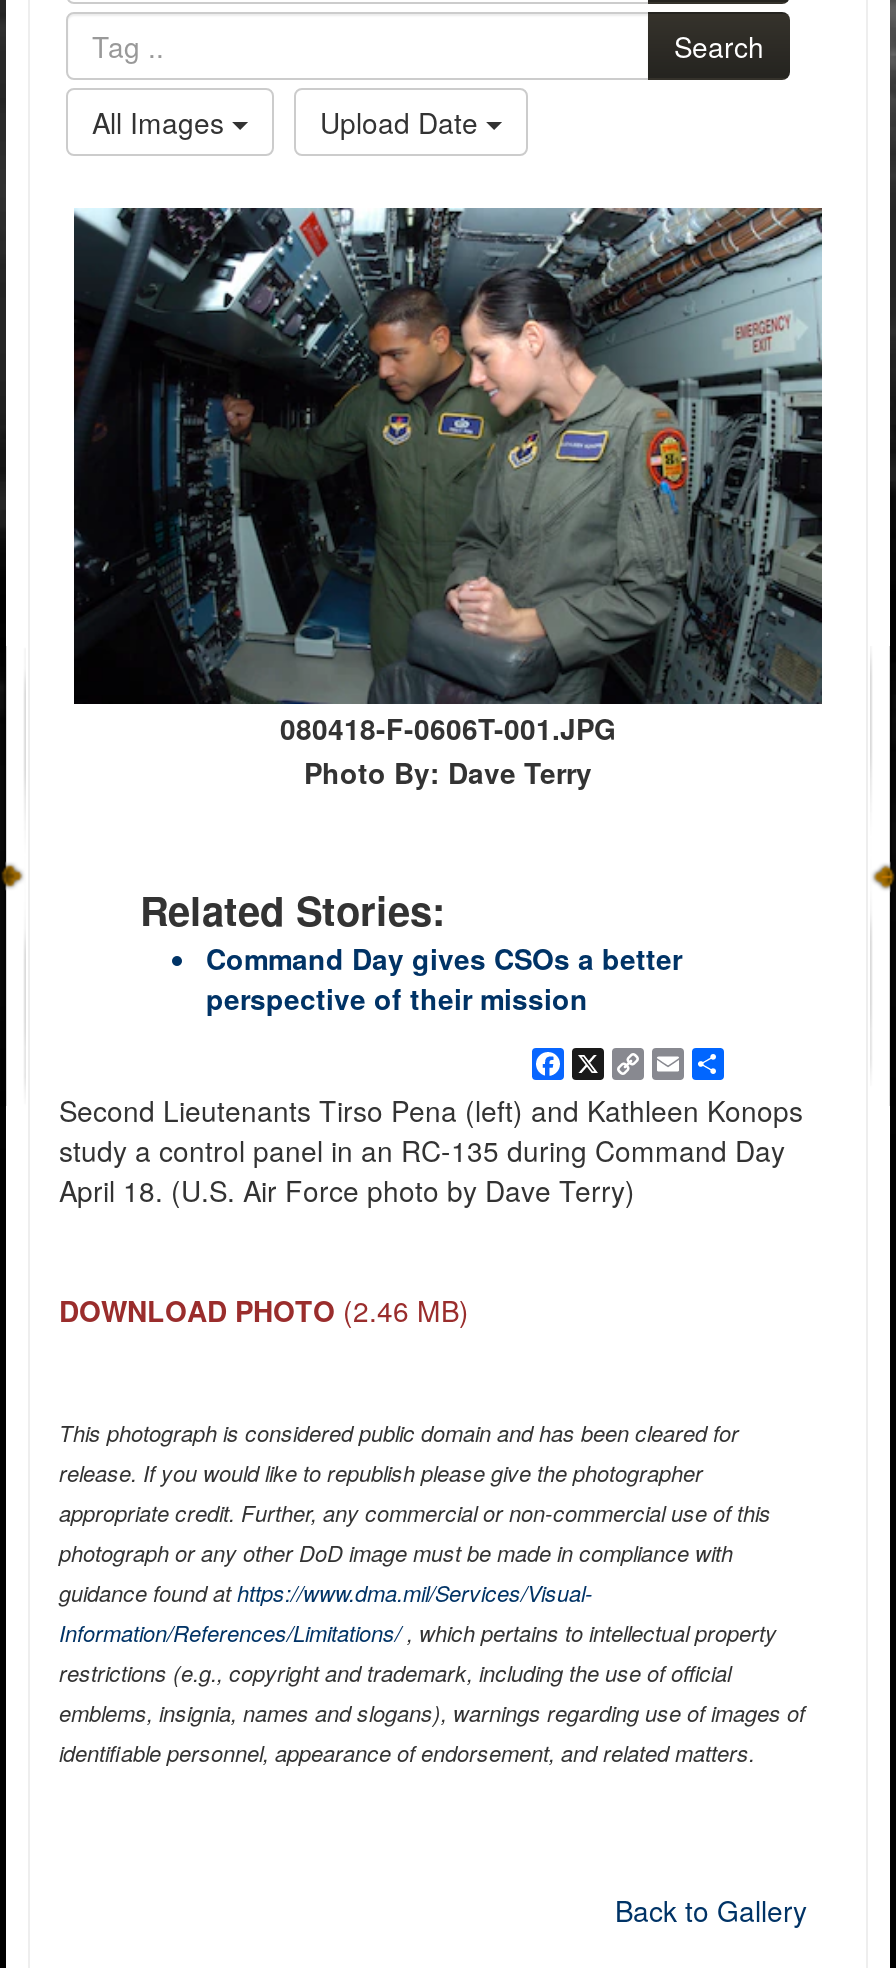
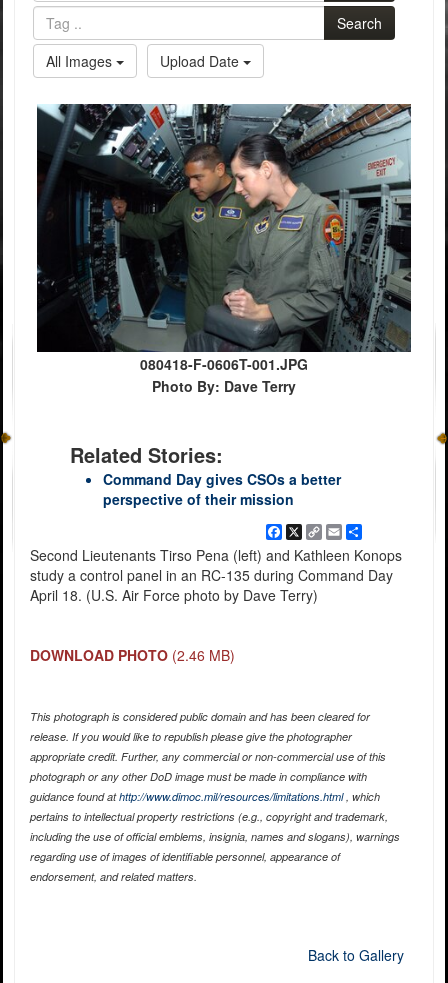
[59,1577,805,1767] guidance found at https://www.dma.mil/Services/Visual- | Information/References/Limitations/, which pertains to intellectual property | restrictions (e.g., copyright and trademark, including the use of official | emblems, insignia, names and slogans), warnings regarding use of images of | identifiable personnel, appearance of endorsement, and related matters. -> [29,789,399,884] guidance found at http://www.dimoc.mil/resources/limitations.html, which | pertains to intellectual property restrictions (e.g., copyright and trademark, | including the use of official emblems, insignia, names and slogans), warnings | regarding use of images of identifiable personnel, appearance of | endorsement, and related matters.

